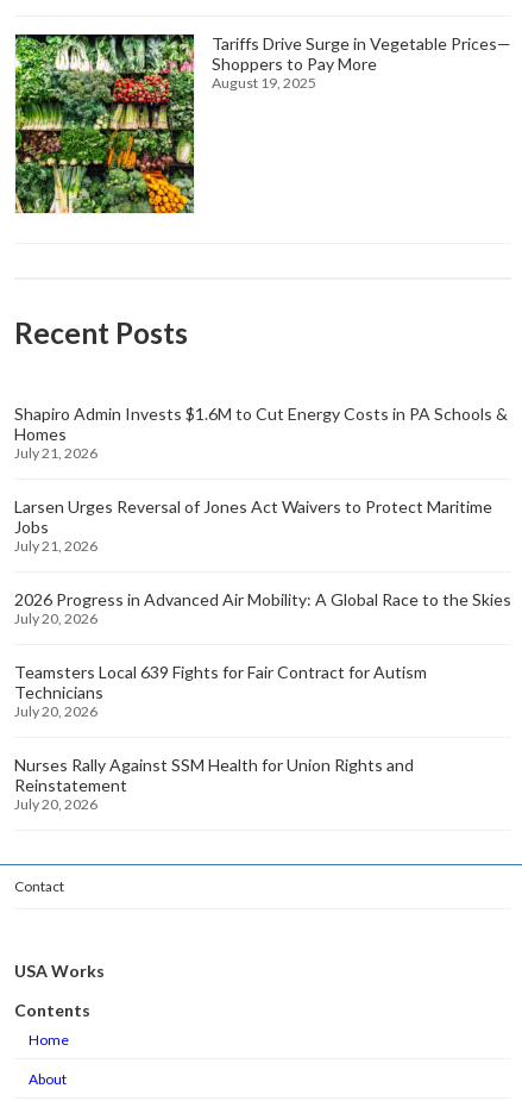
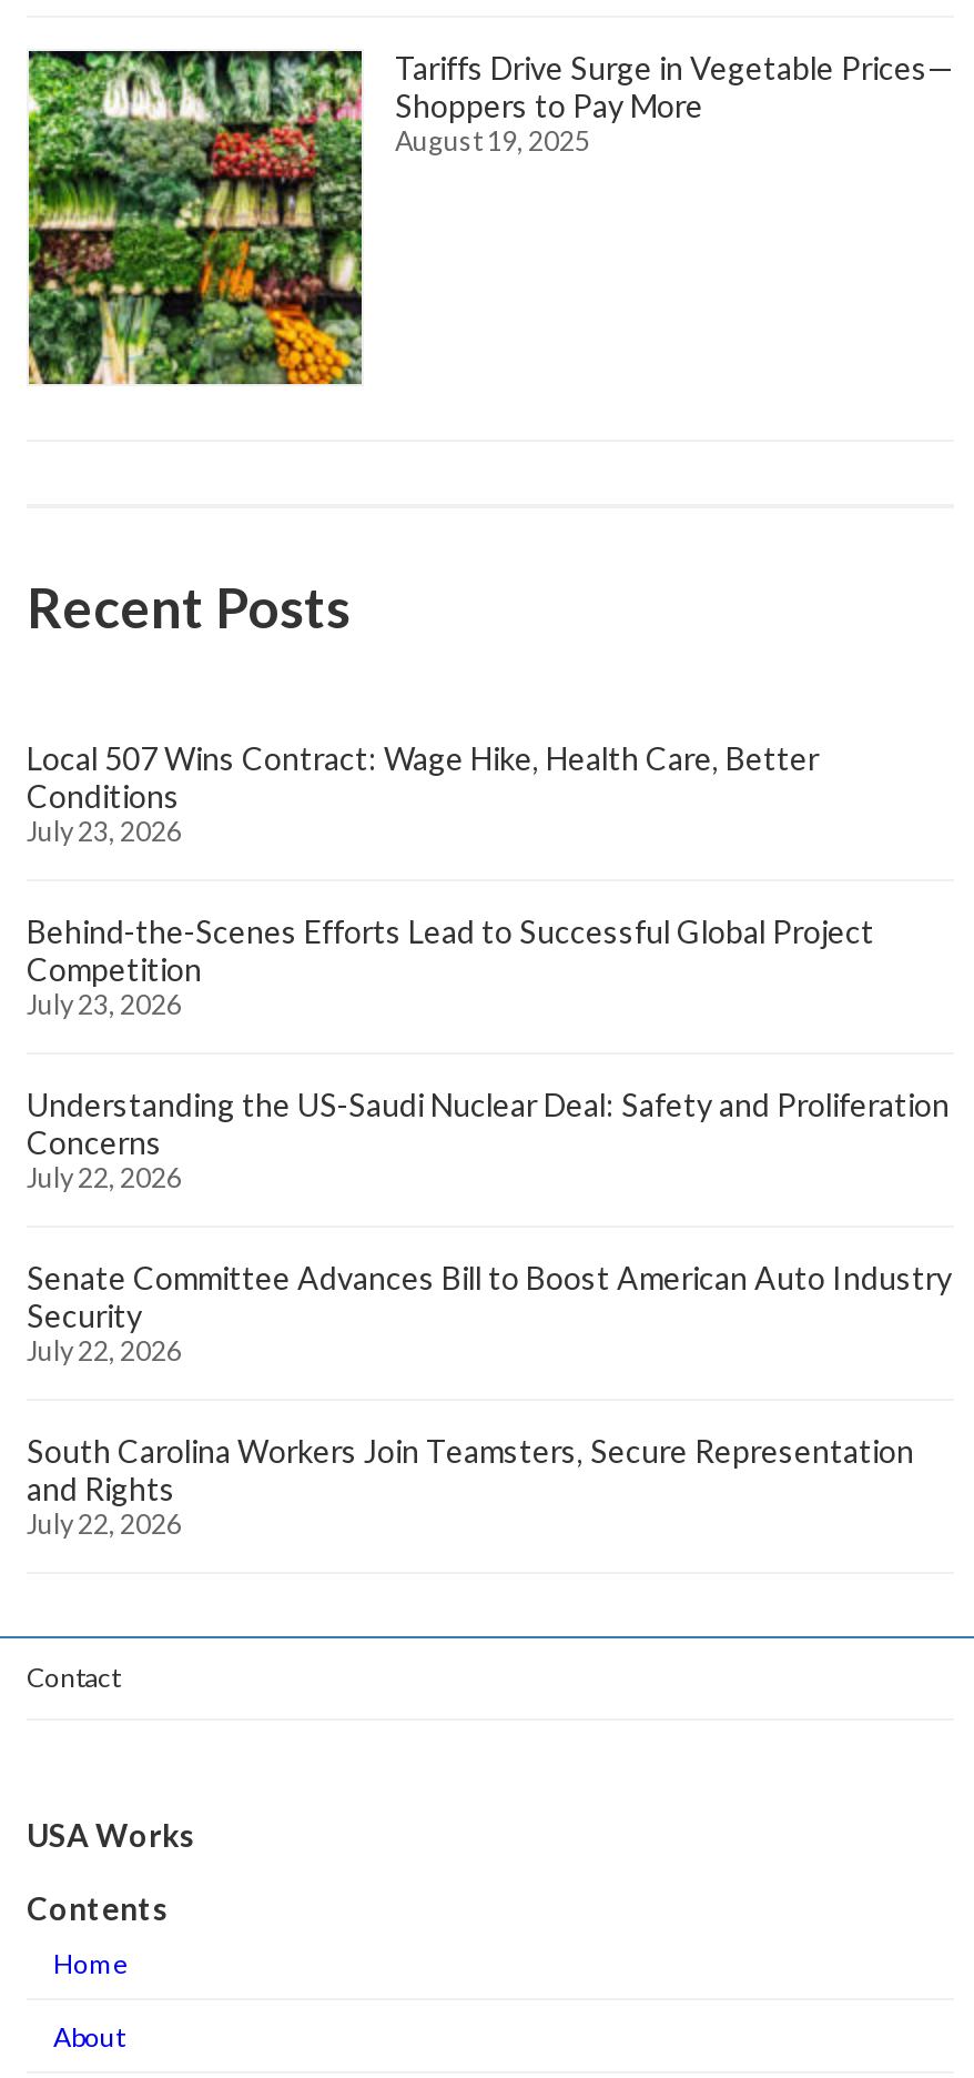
[14,403,508,461] Shapiro Admin Invests $1.6M to Cut Energy Costs in PA Schools & | Homes | July 21, 2026 -> [27,738,819,847] Local 507 Wins Contract: Wage Hike, Health Care, Better | Conditions | July 23, 2026
[14,496,492,554] Larsen Urges Reversal of Jones Act Waivers to Protect Maritime | Jobs | July 21, 2026 -> [27,912,874,1020] Behind-the-Scenes Efforts Lead to Successful Global Project | Competition | July 23, 2026
[14,589,511,627] 2026 Progress in Advanced Air Mobility: A Global Race to the Skies | July 20, 2026 -> [27,1085,950,1194] Understanding the US-Saudi Nuclear Deal: Safety and Proliferation | Concerns | July 22, 2026
[14,661,427,720] Teamsters Local 639 Fights for Fair Contract for Autism | Technicians | July 20, 2026 -> [27,1258,952,1367] Senate Committee Advances Bill to Boost American Auto Industry | Security | July 22, 2026
[14,754,414,812] Nurses Rally Against SSM Health for Union Rights and | Reinstatement | July 20, 2026 -> [27,1431,914,1540] South Carolina Workers Join Teamsters, Secure Representation | and Rights | July 22, 2026

